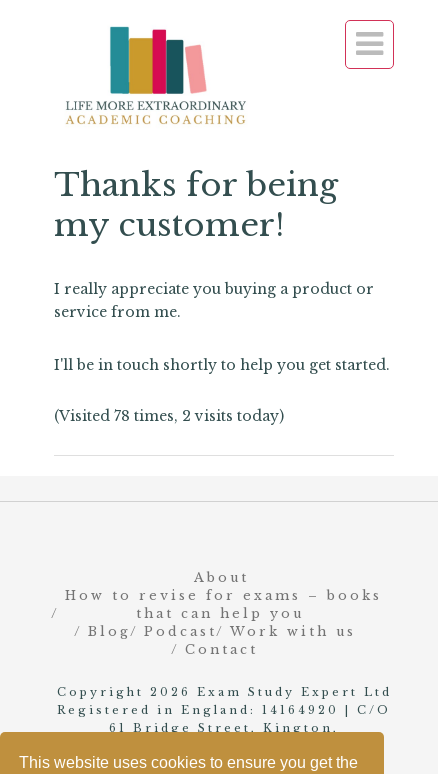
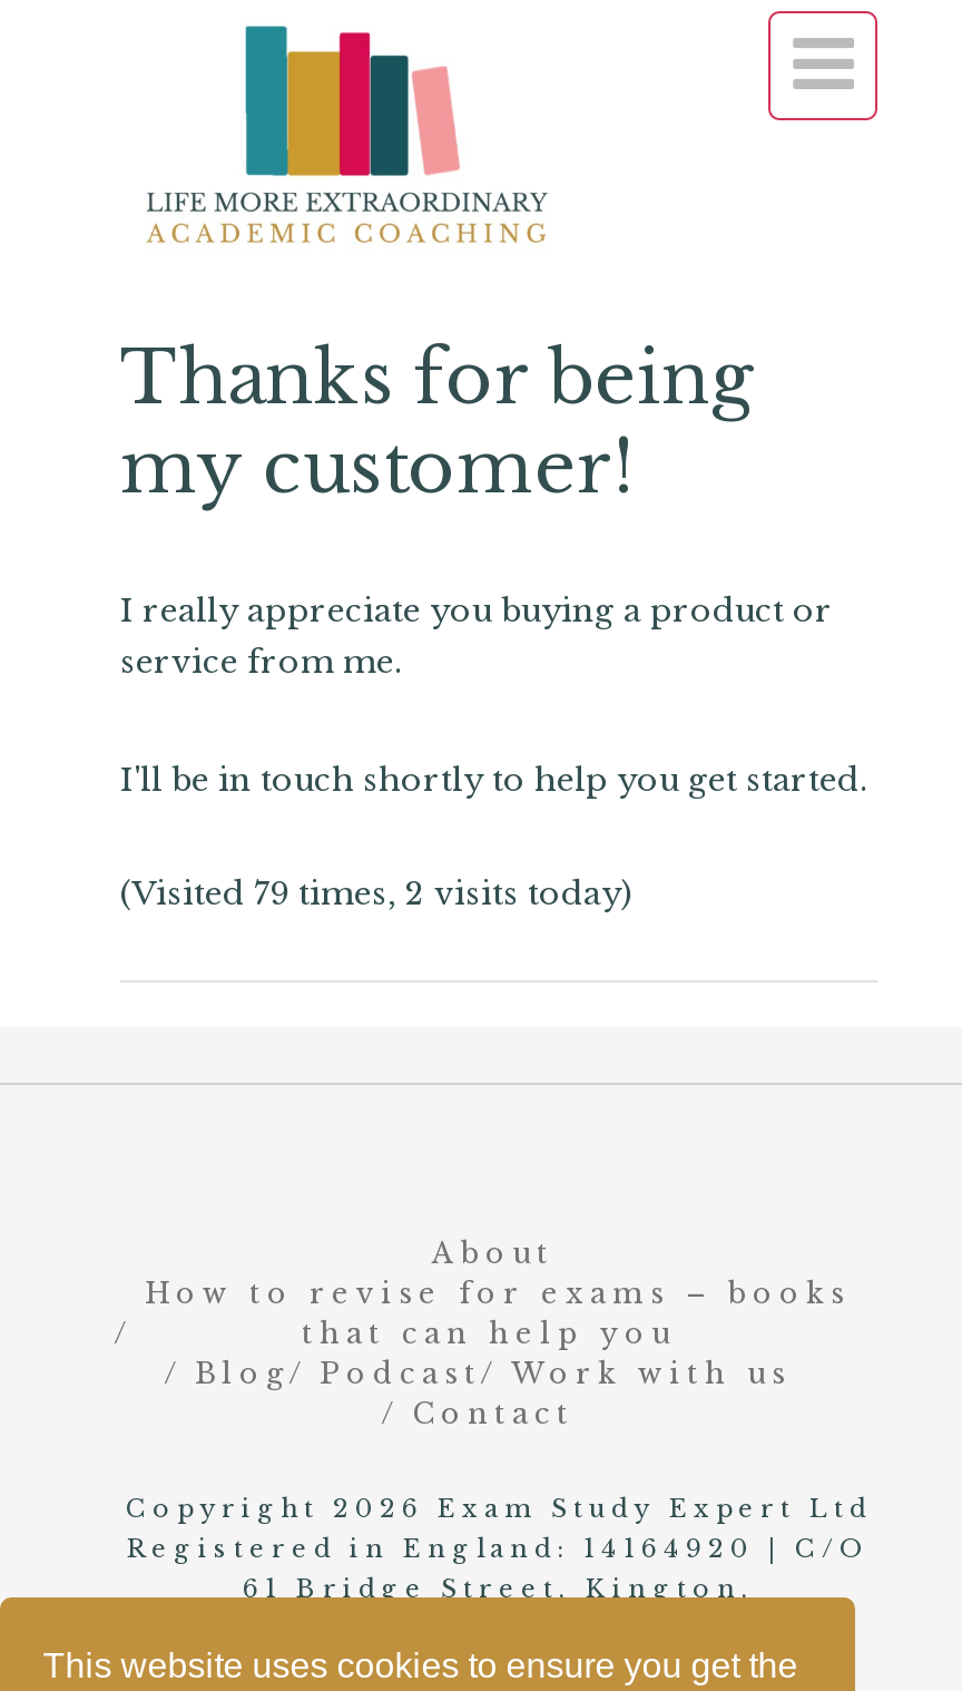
[54,407,284,425] (Visited 78 times, 2 visits today) -> [120,873,632,913] (Visited 79 times, 2 visits today)

